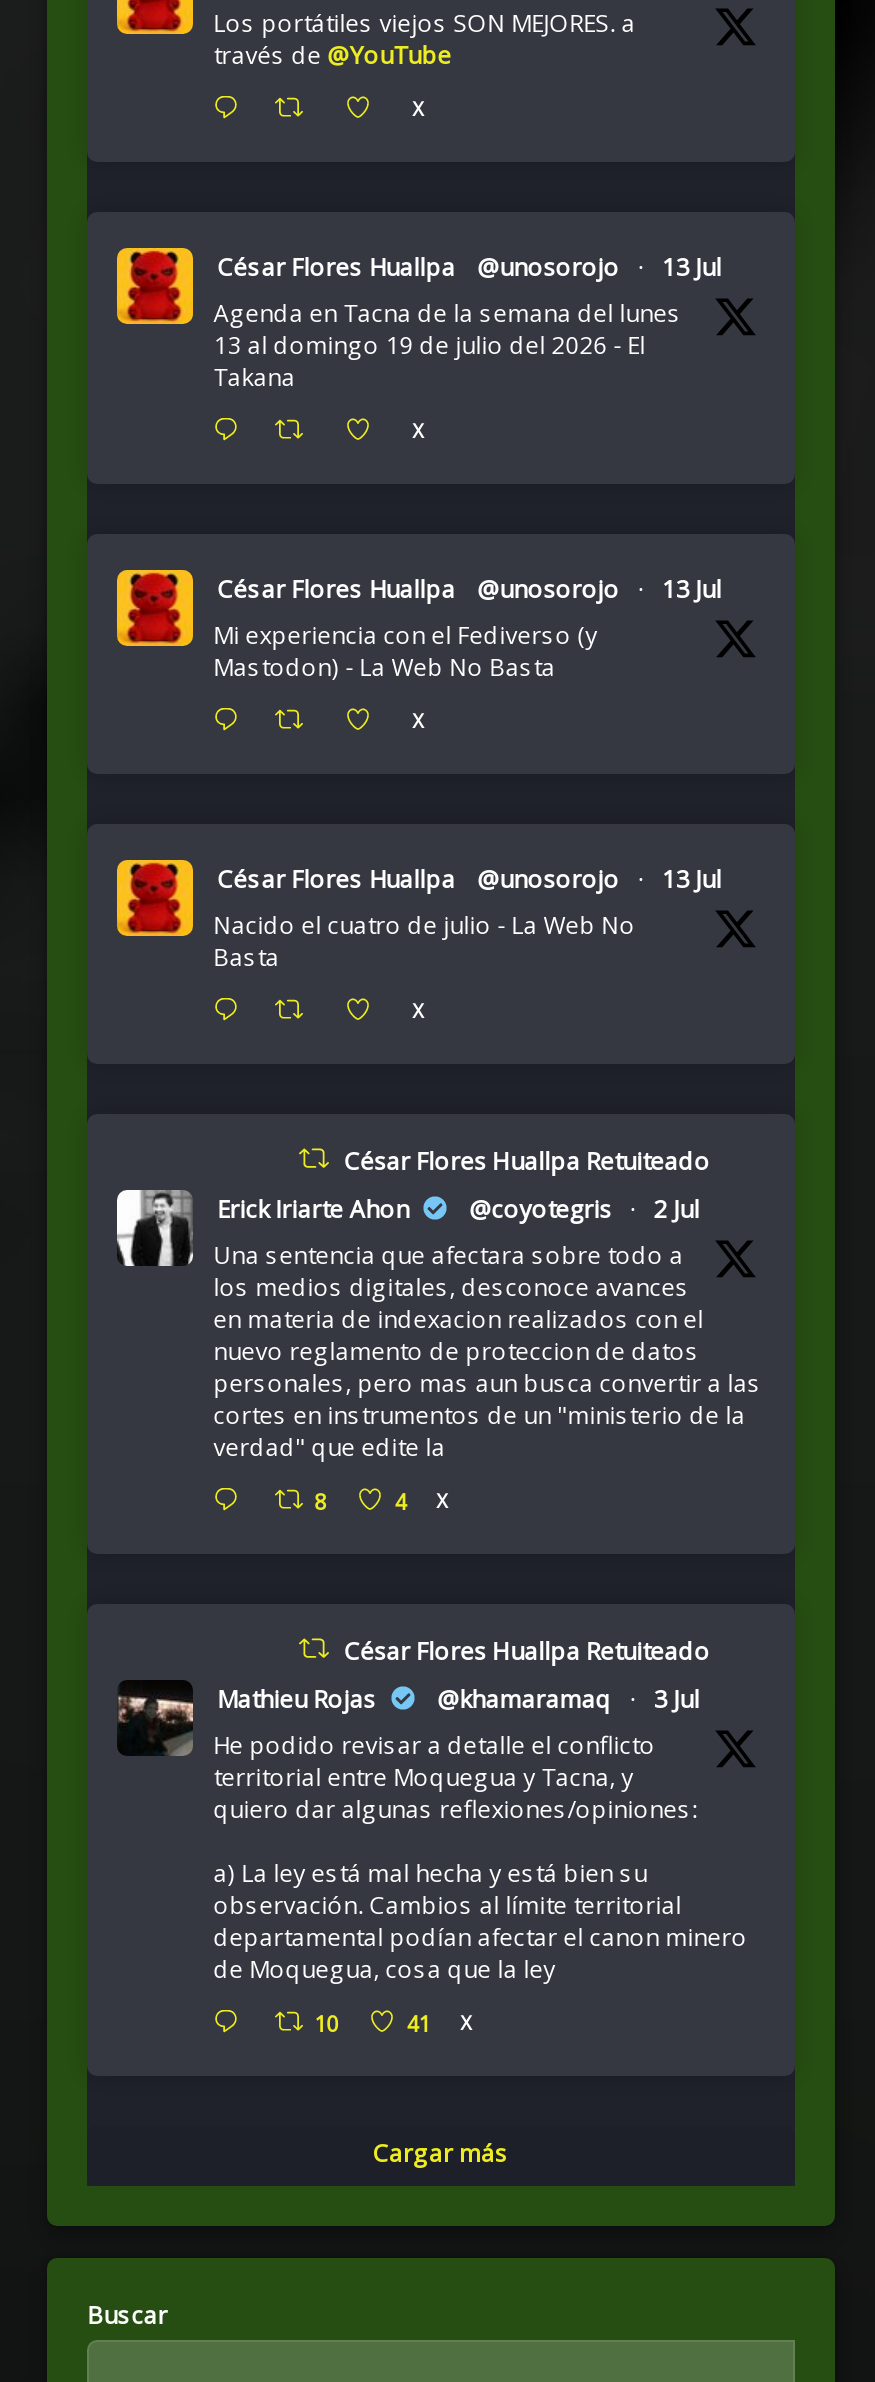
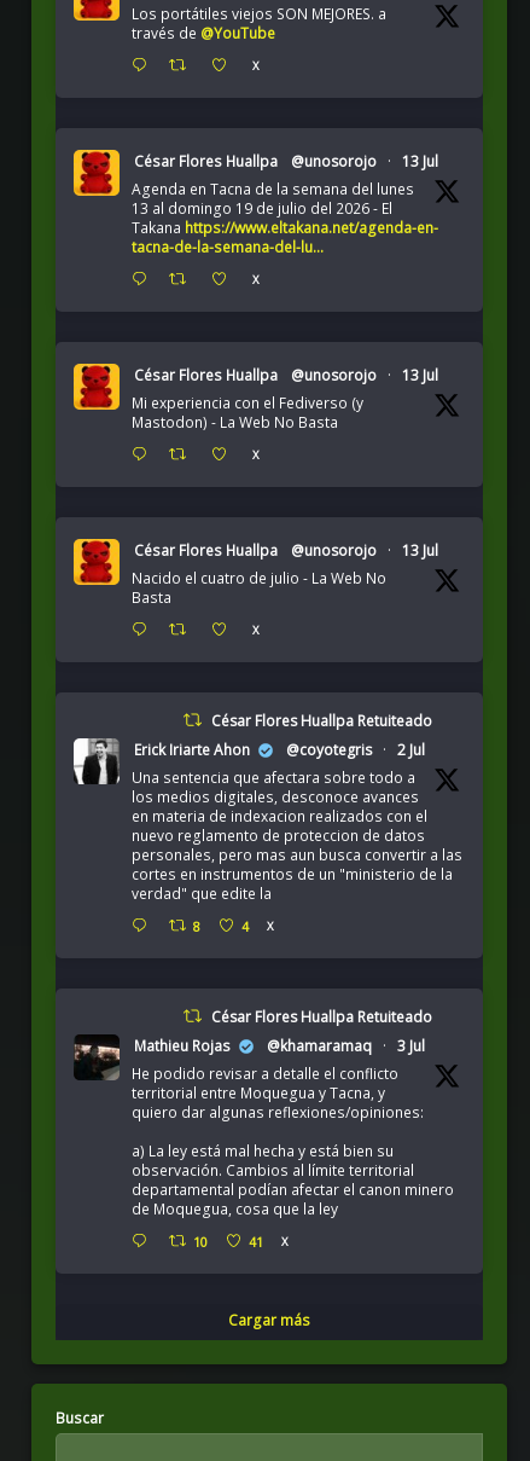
[213,360,295,394] Takana -> [132,218,438,258] Takana https://www.eltakana.net/agenda-en- | tacna-de-la-semana-del-lu...

